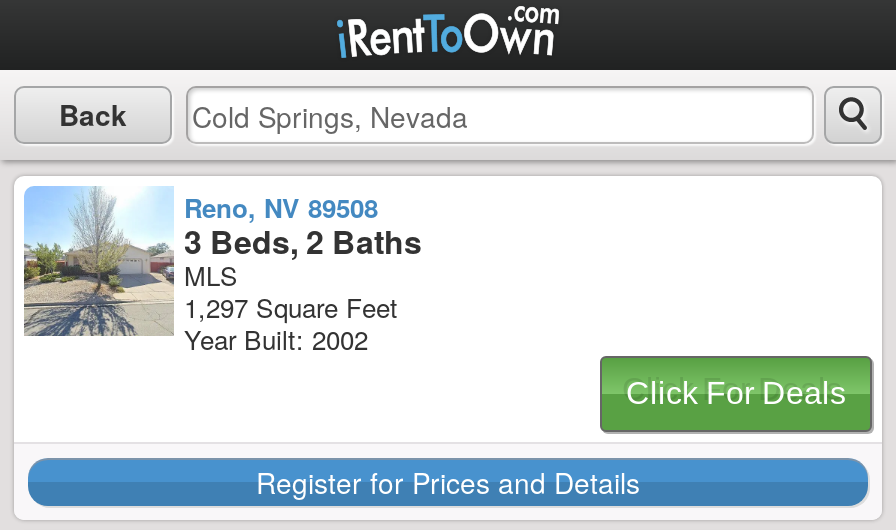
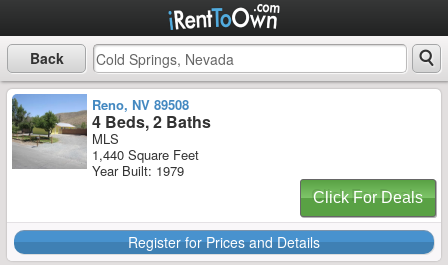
[24,186,422,336] [image] | 3 Beds, 2 Baths -> [11,93,211,169] [image] | 4 Beds, 2 Baths
[184,288,398,326] 1,297 Square Feet -> [92,145,199,164] 1,440 Square Feet
[184,320,368,358] Year Built: 2002 -> [92,161,184,180] Year Built: 1979

